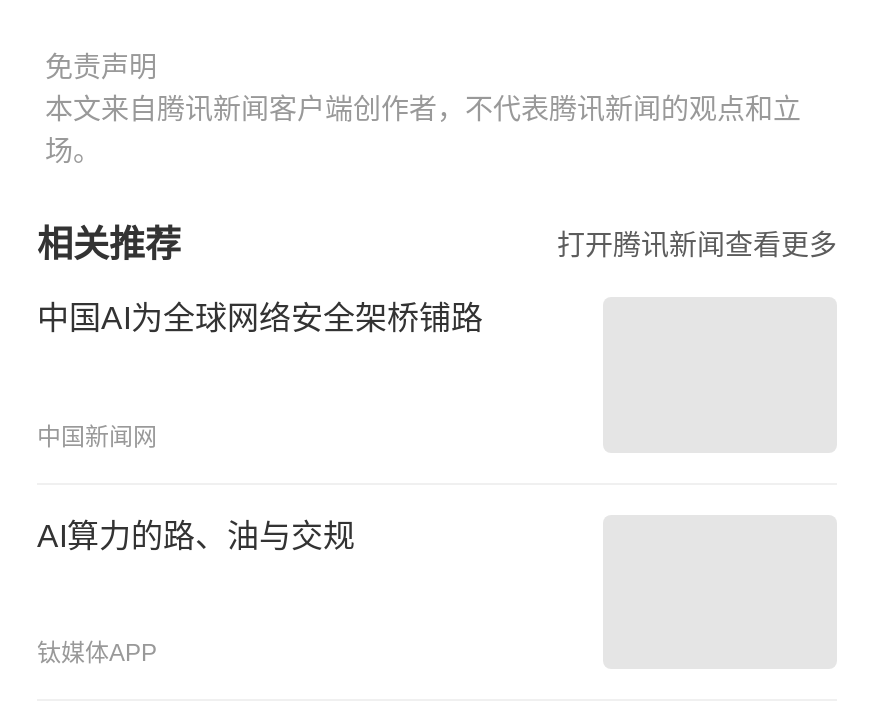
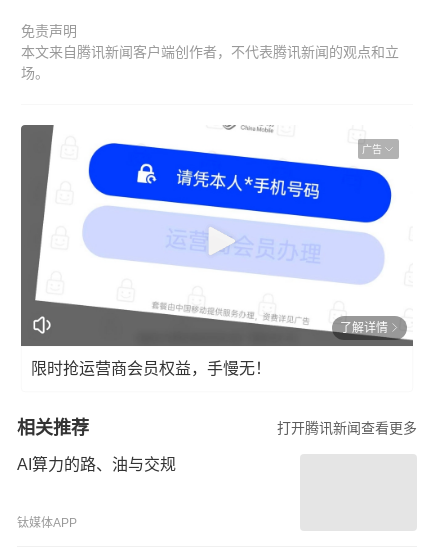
none -> [20,124,414,347] [image] | 广告
none -> [31,320,388,376] 了解详情 | 限时抢运营商会员权益，手慢无！
moved [37,225,837,265] -> [17,417,417,437]: 相关推荐 | 打开腾讯新闻查看更多
[37,301,483,335] 中国AI为全球网络安全架桥铺路 -> none
[37,422,157,450] 中国新闻网 -> none

